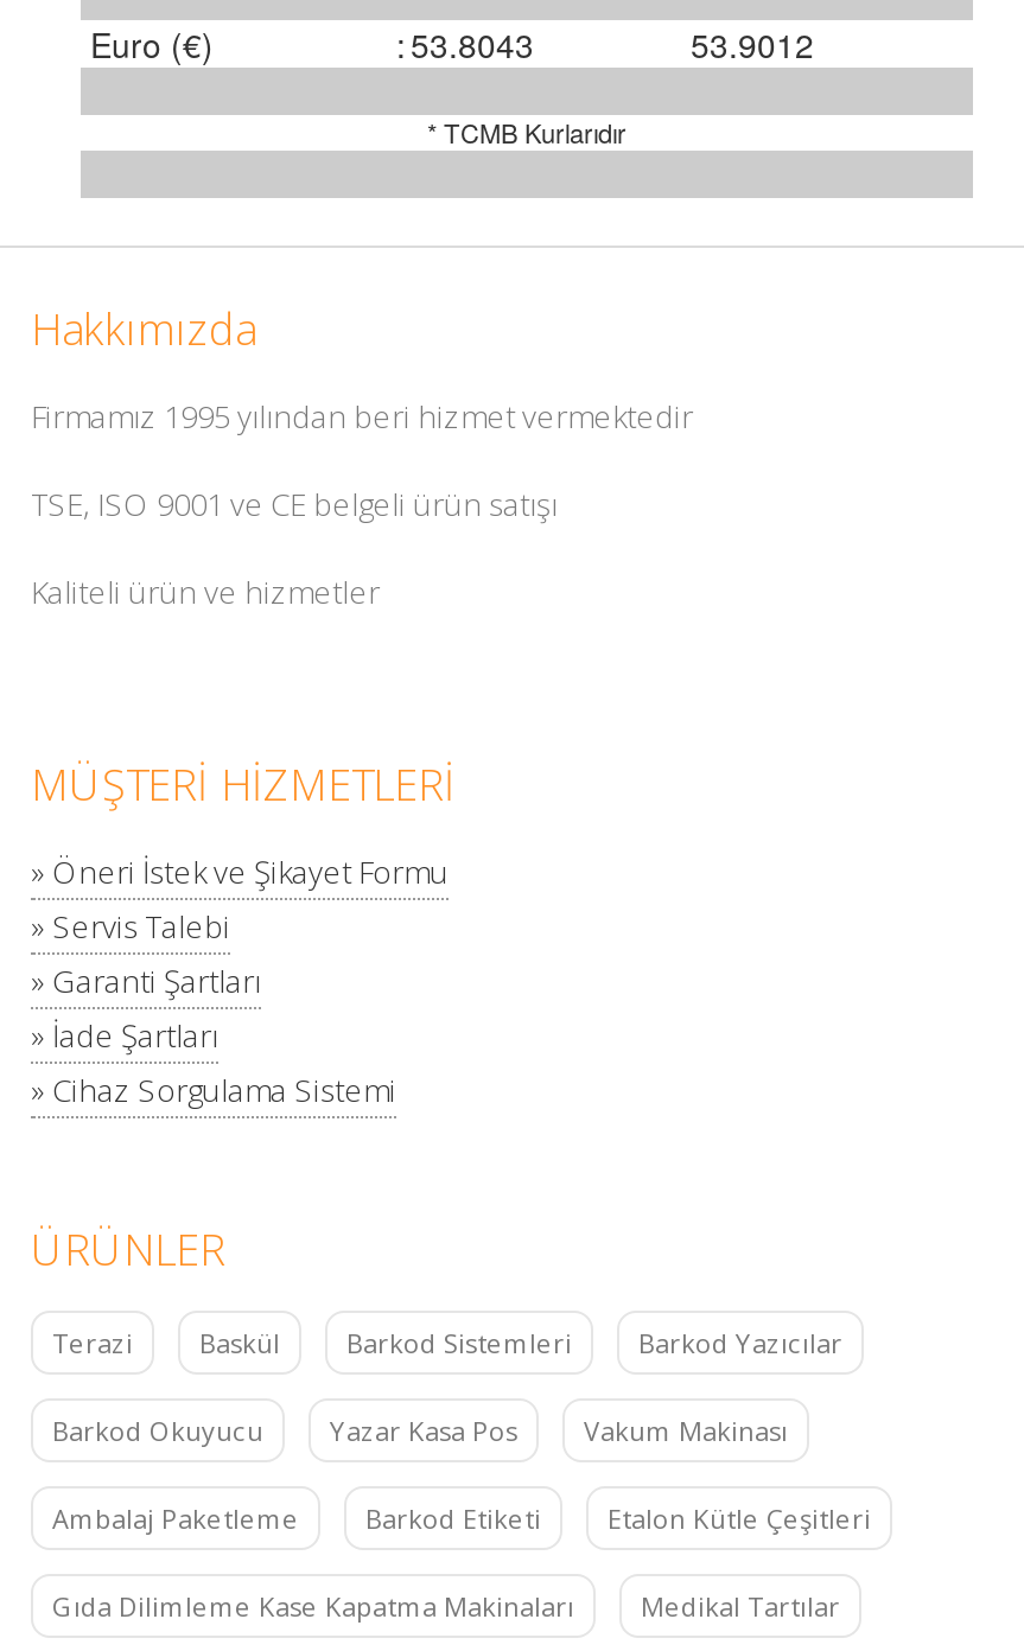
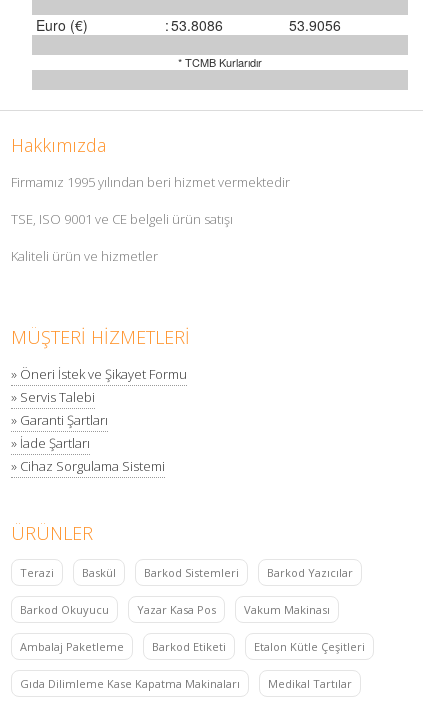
[396,20,534,68] : 53.8043 -> [165,15,223,35] : 53.8086
[681,20,814,68] 53.9012 -> [285,15,341,35] 53.9056

